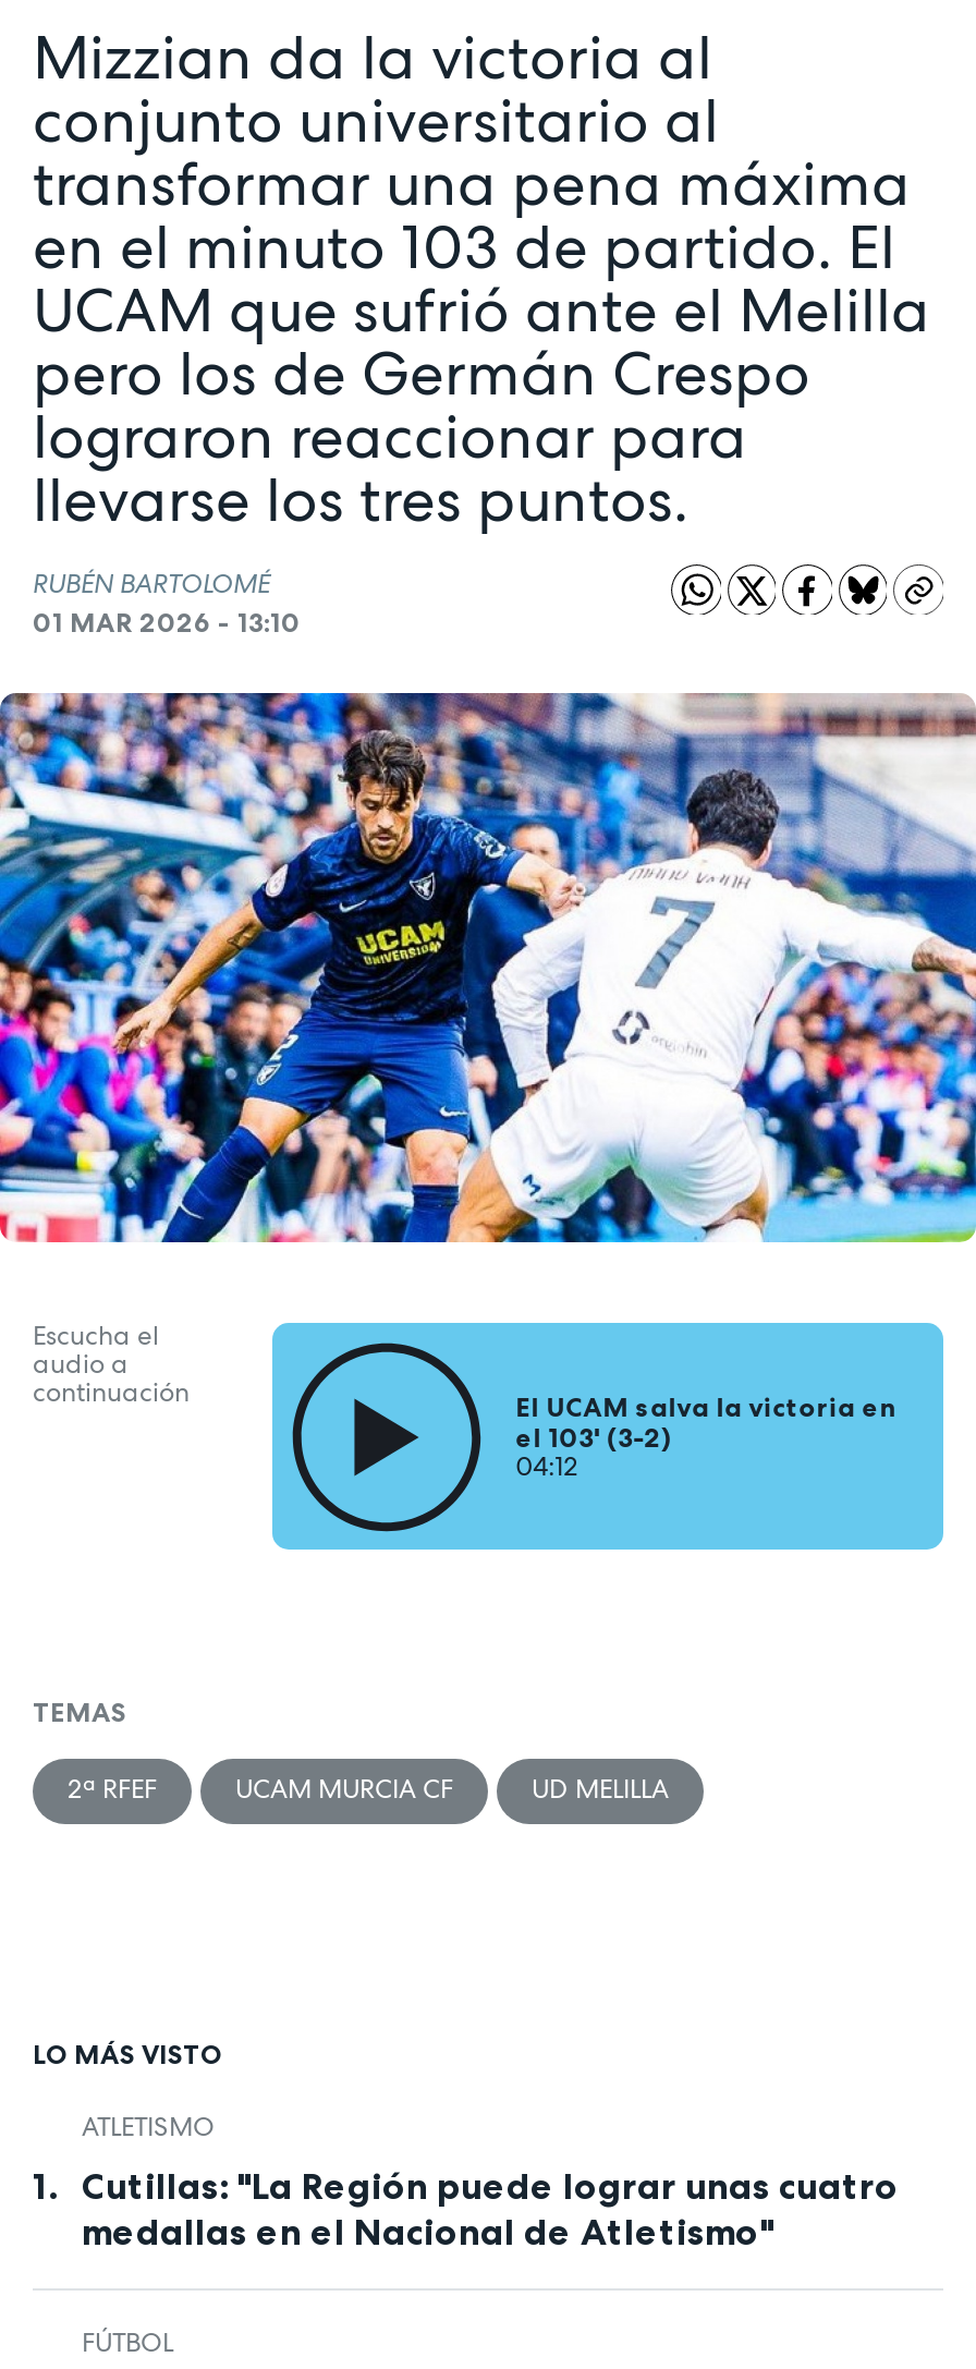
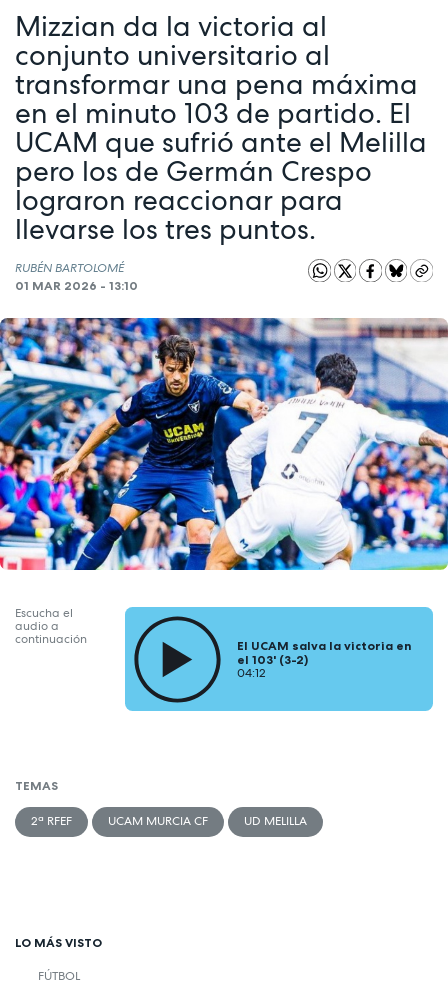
[82,2110,899,2253] ATLETISMO | Cutillas: "La Región puede lograr unas cuatro | medallas en el Nacional de Atletismo" -> none

